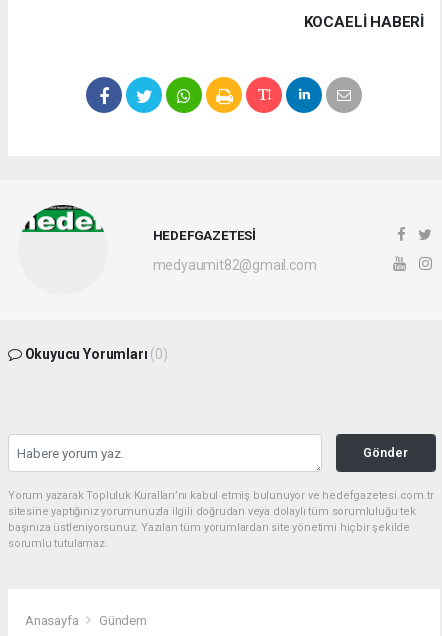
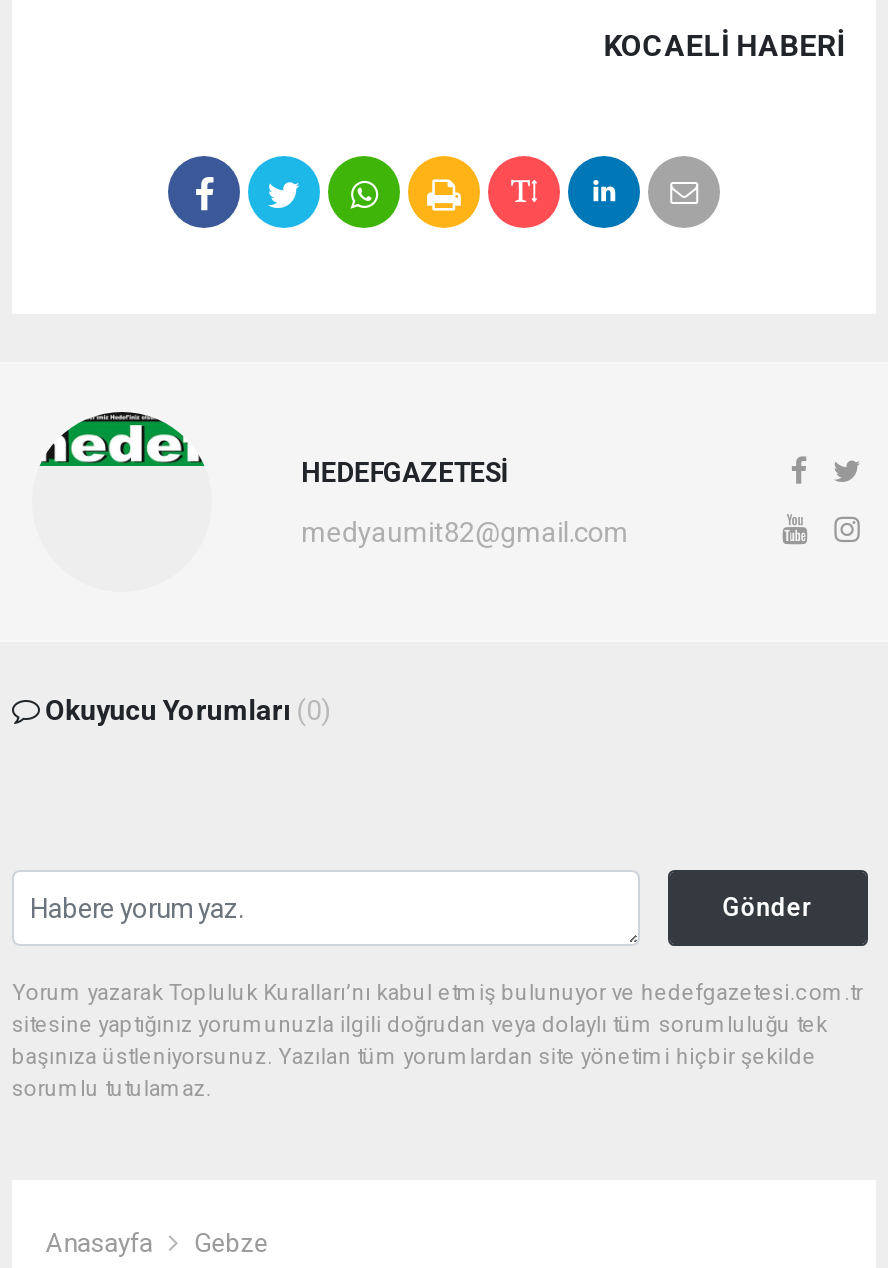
[99,613,147,628] Gündem -> [194,1228,268,1258] Gebze

